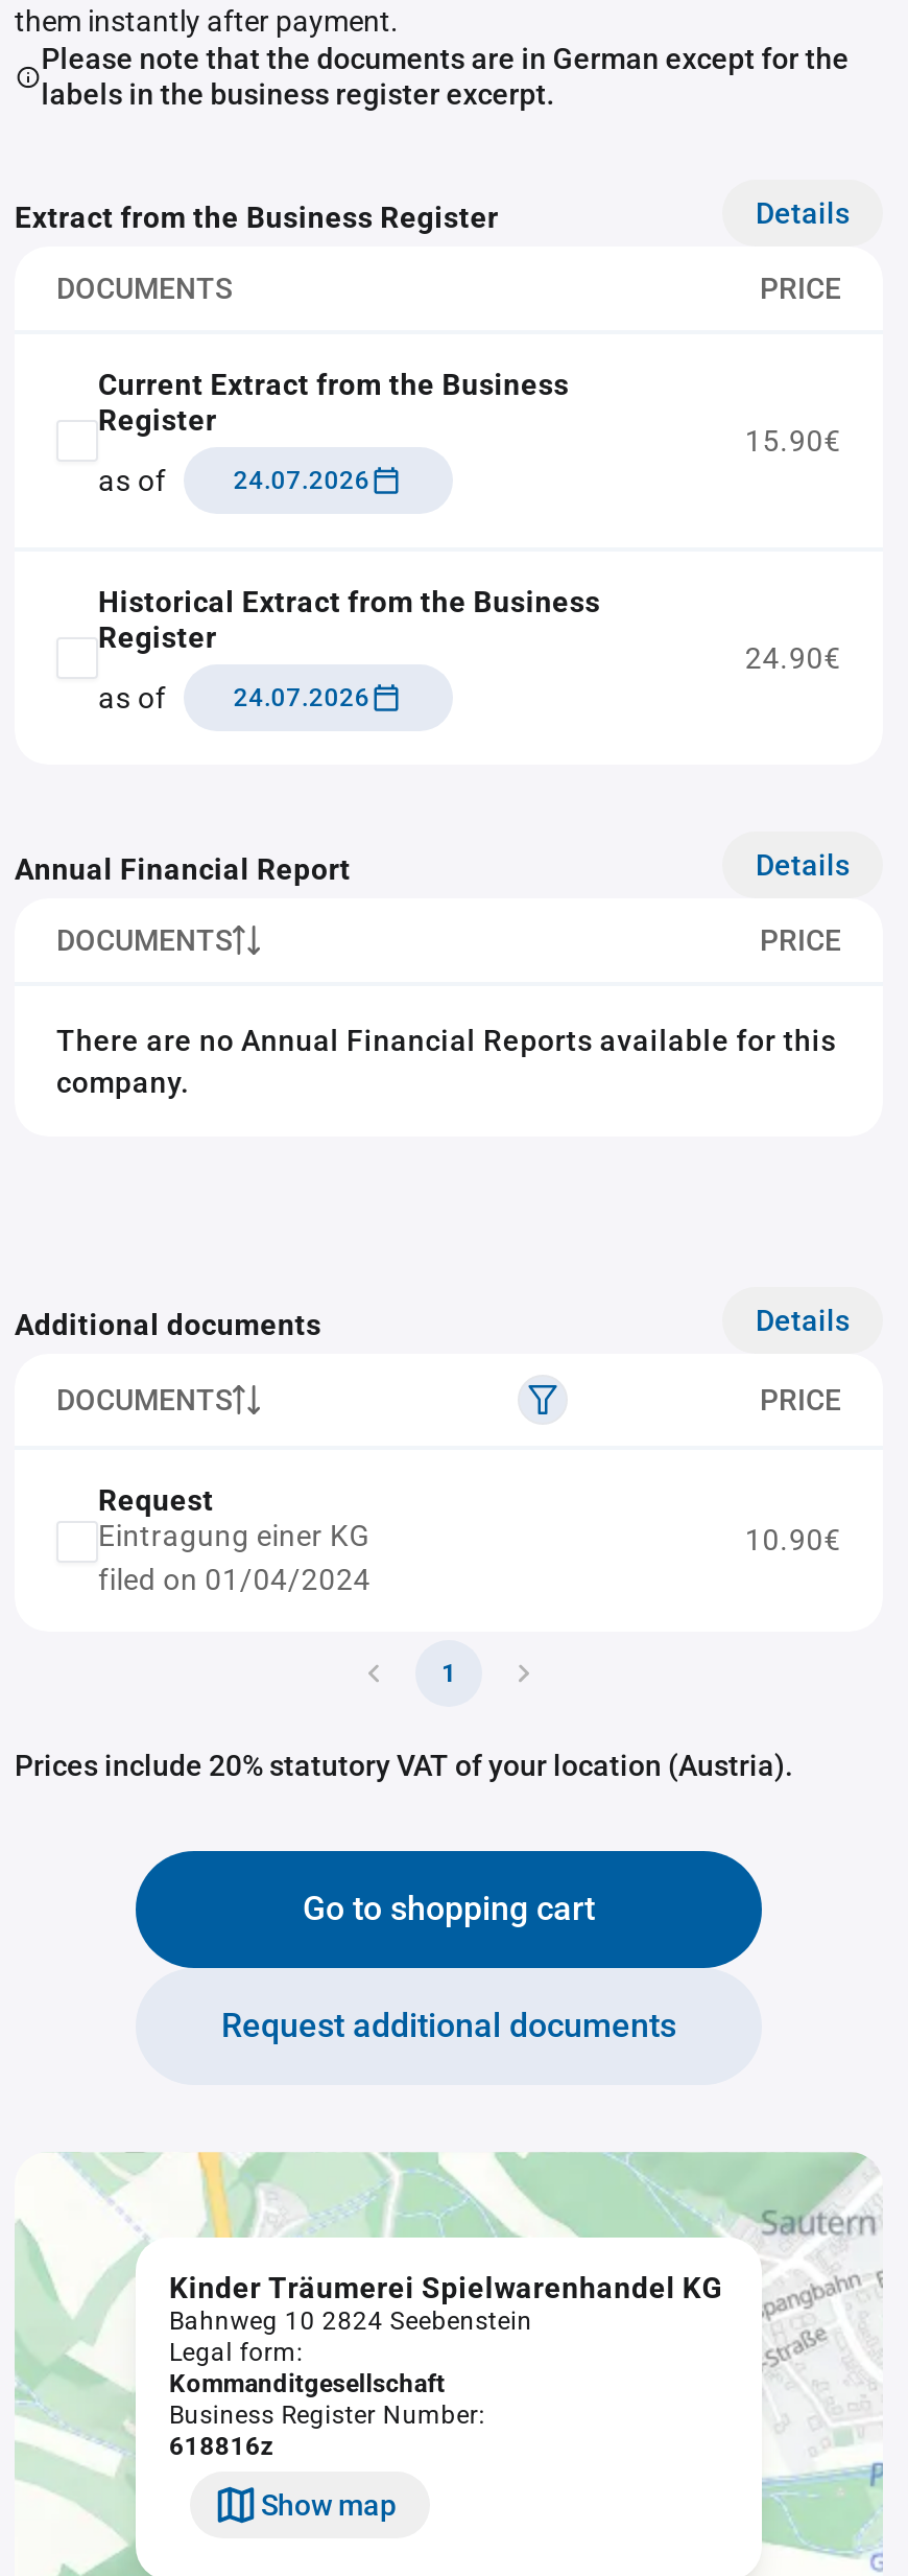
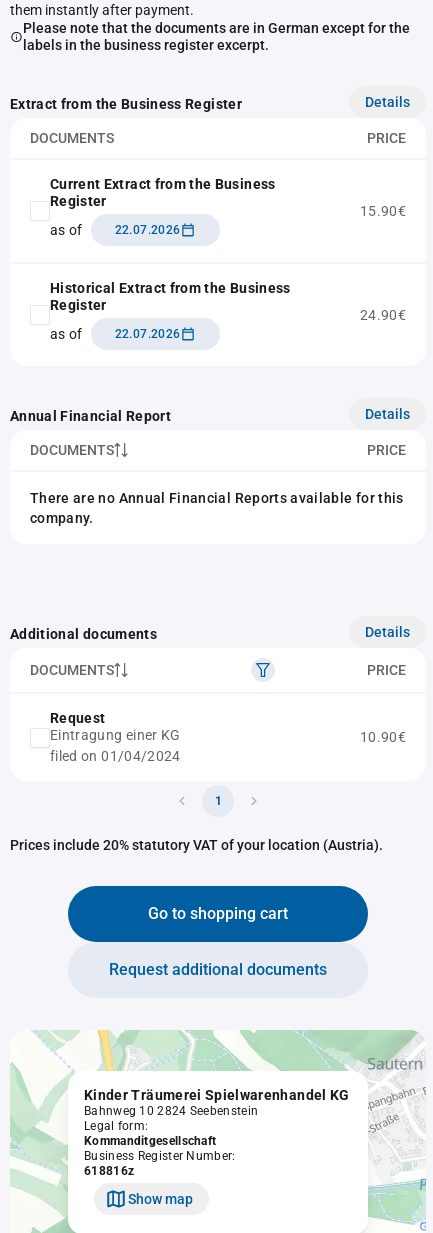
[233,466,370,495] 24.07.2026 -> [115,223,180,237] 22.07.2026
[233,683,370,712] 24.07.2026 -> [115,327,180,341] 22.07.2026

